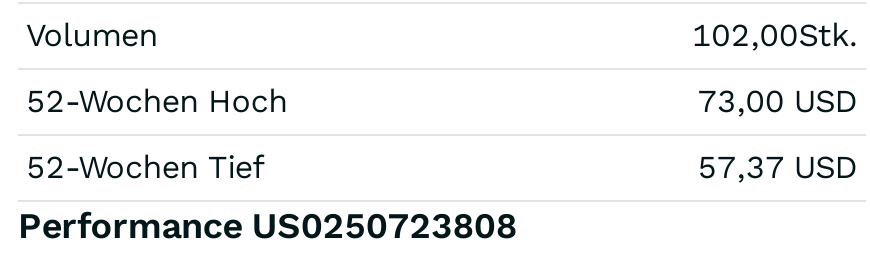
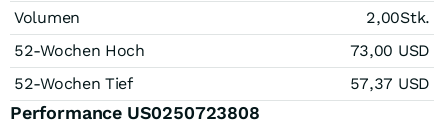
[692,16,858,54] 102,00Stk. -> [366,8,430,27] 2,00Stk.

